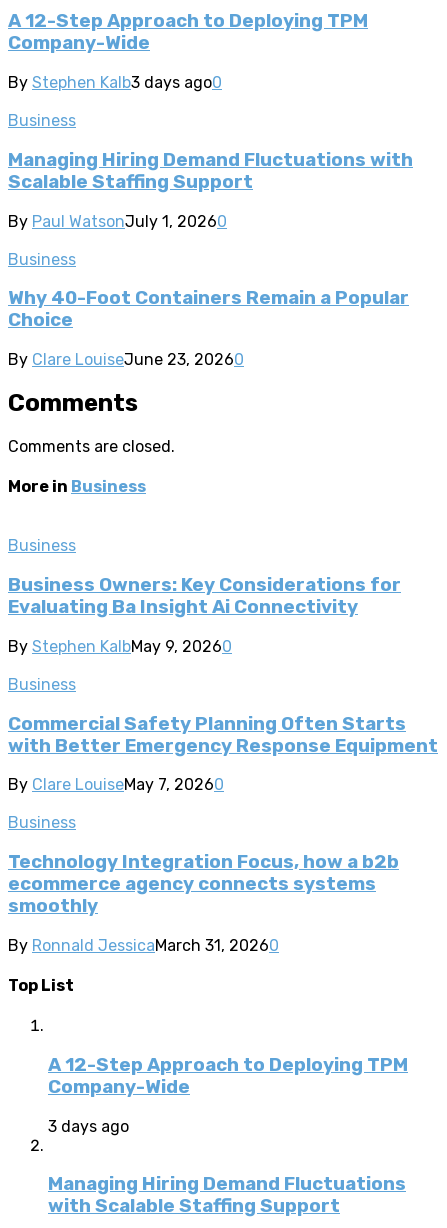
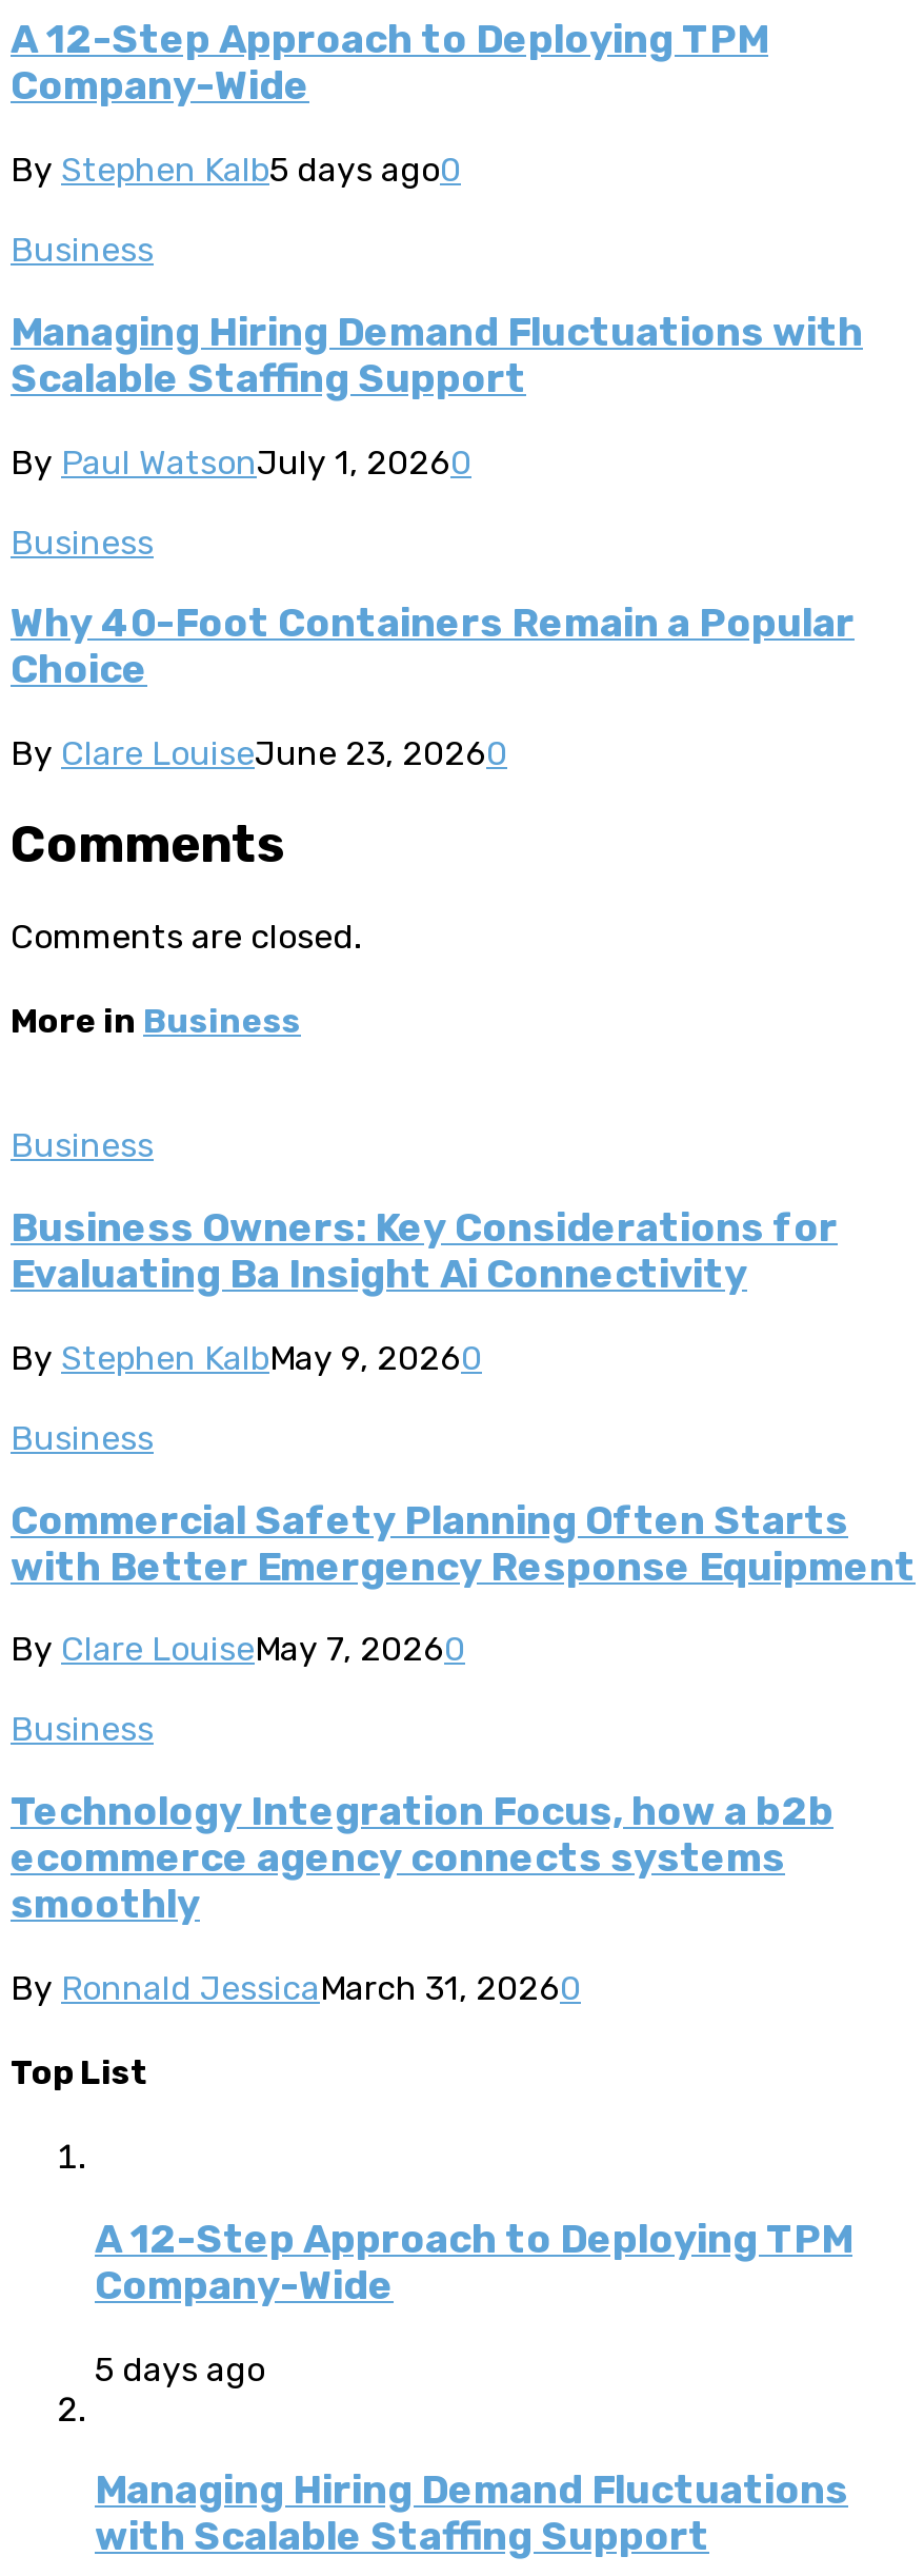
[8,73,222,92] By Stephen Kalb3 days ago0 -> [11,150,461,190] By Stephen Kalb5 days ago0
[48,1117,129,1136] 3 days ago -> [95,2349,265,2389] 5 days ago

